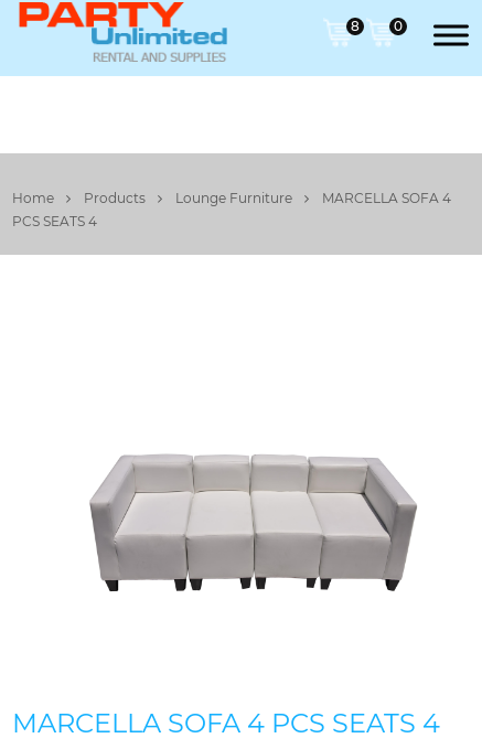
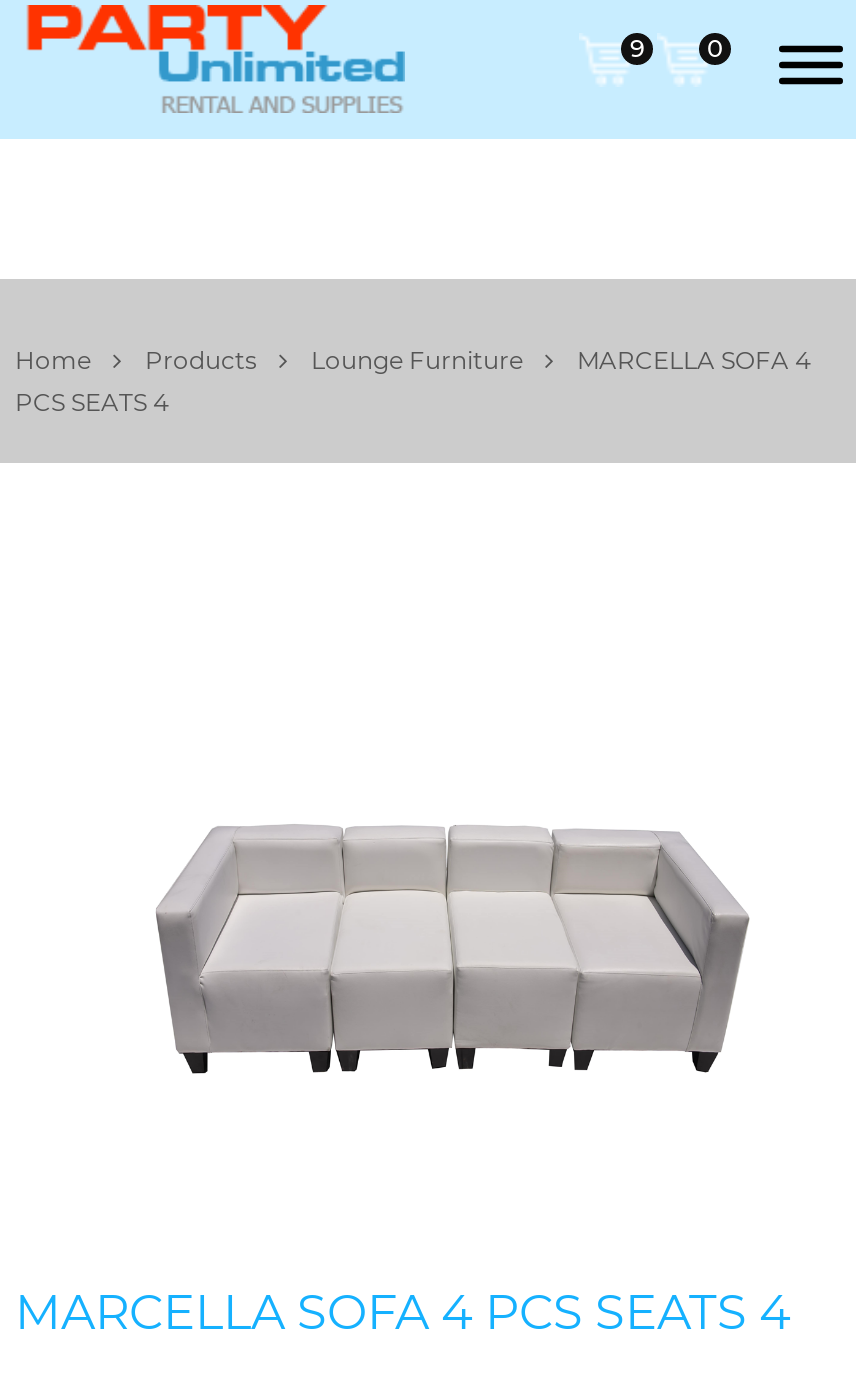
[351,17,360,34] 8 -> [630,32,644,62] 9

